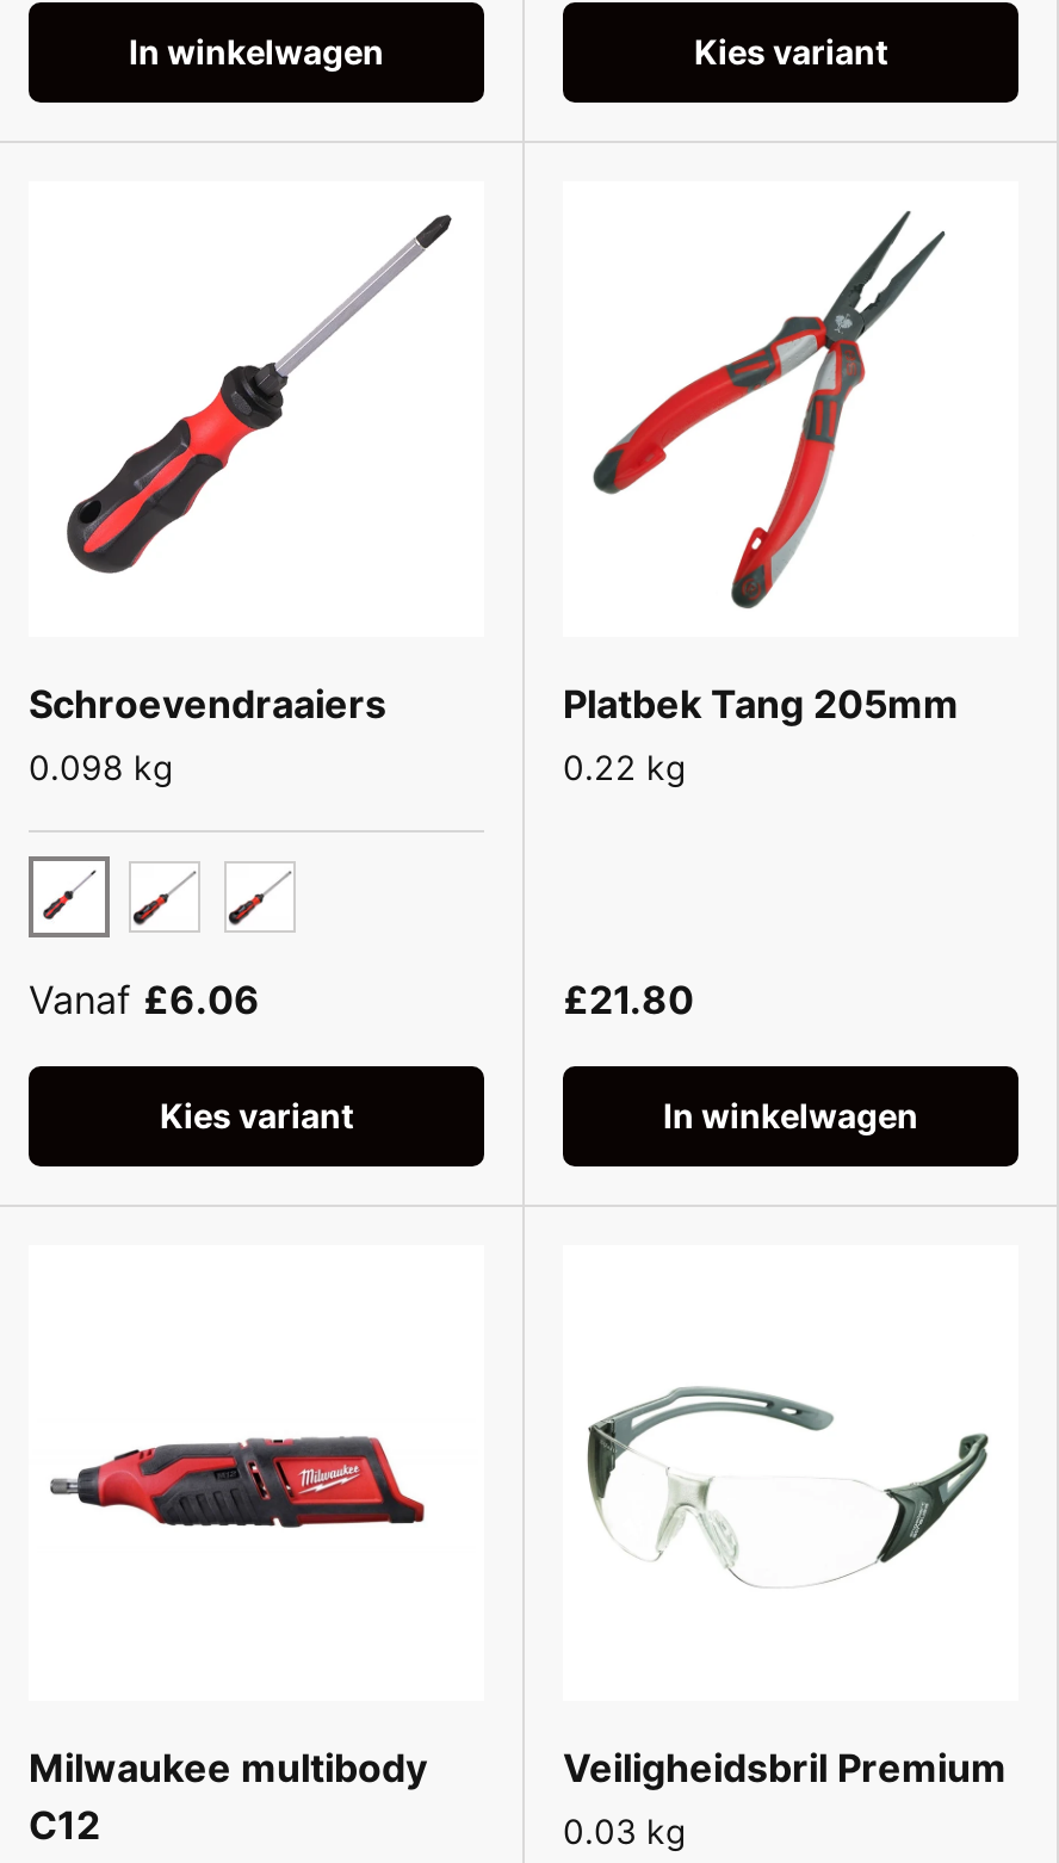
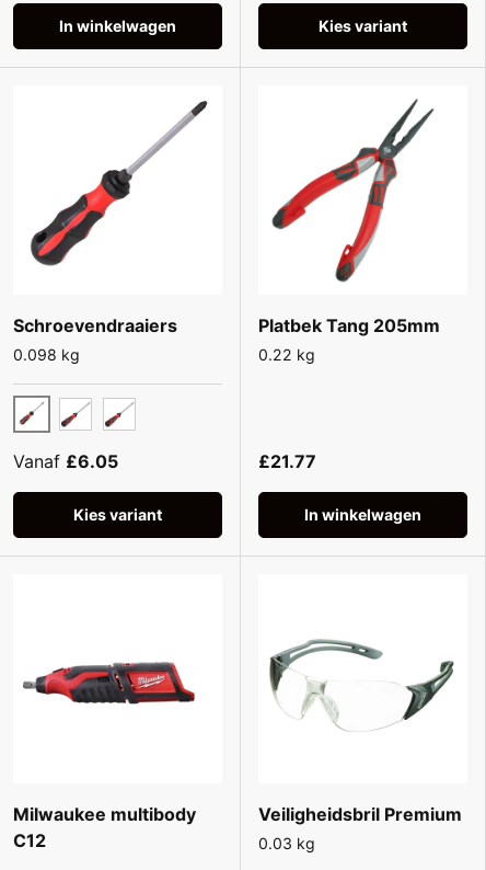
[29,975,260,1023] Vanaf £6.06 -> [13,450,118,472] Vanaf £6.05
[563,975,694,1023] £21.80 -> [258,450,316,472] £21.77

